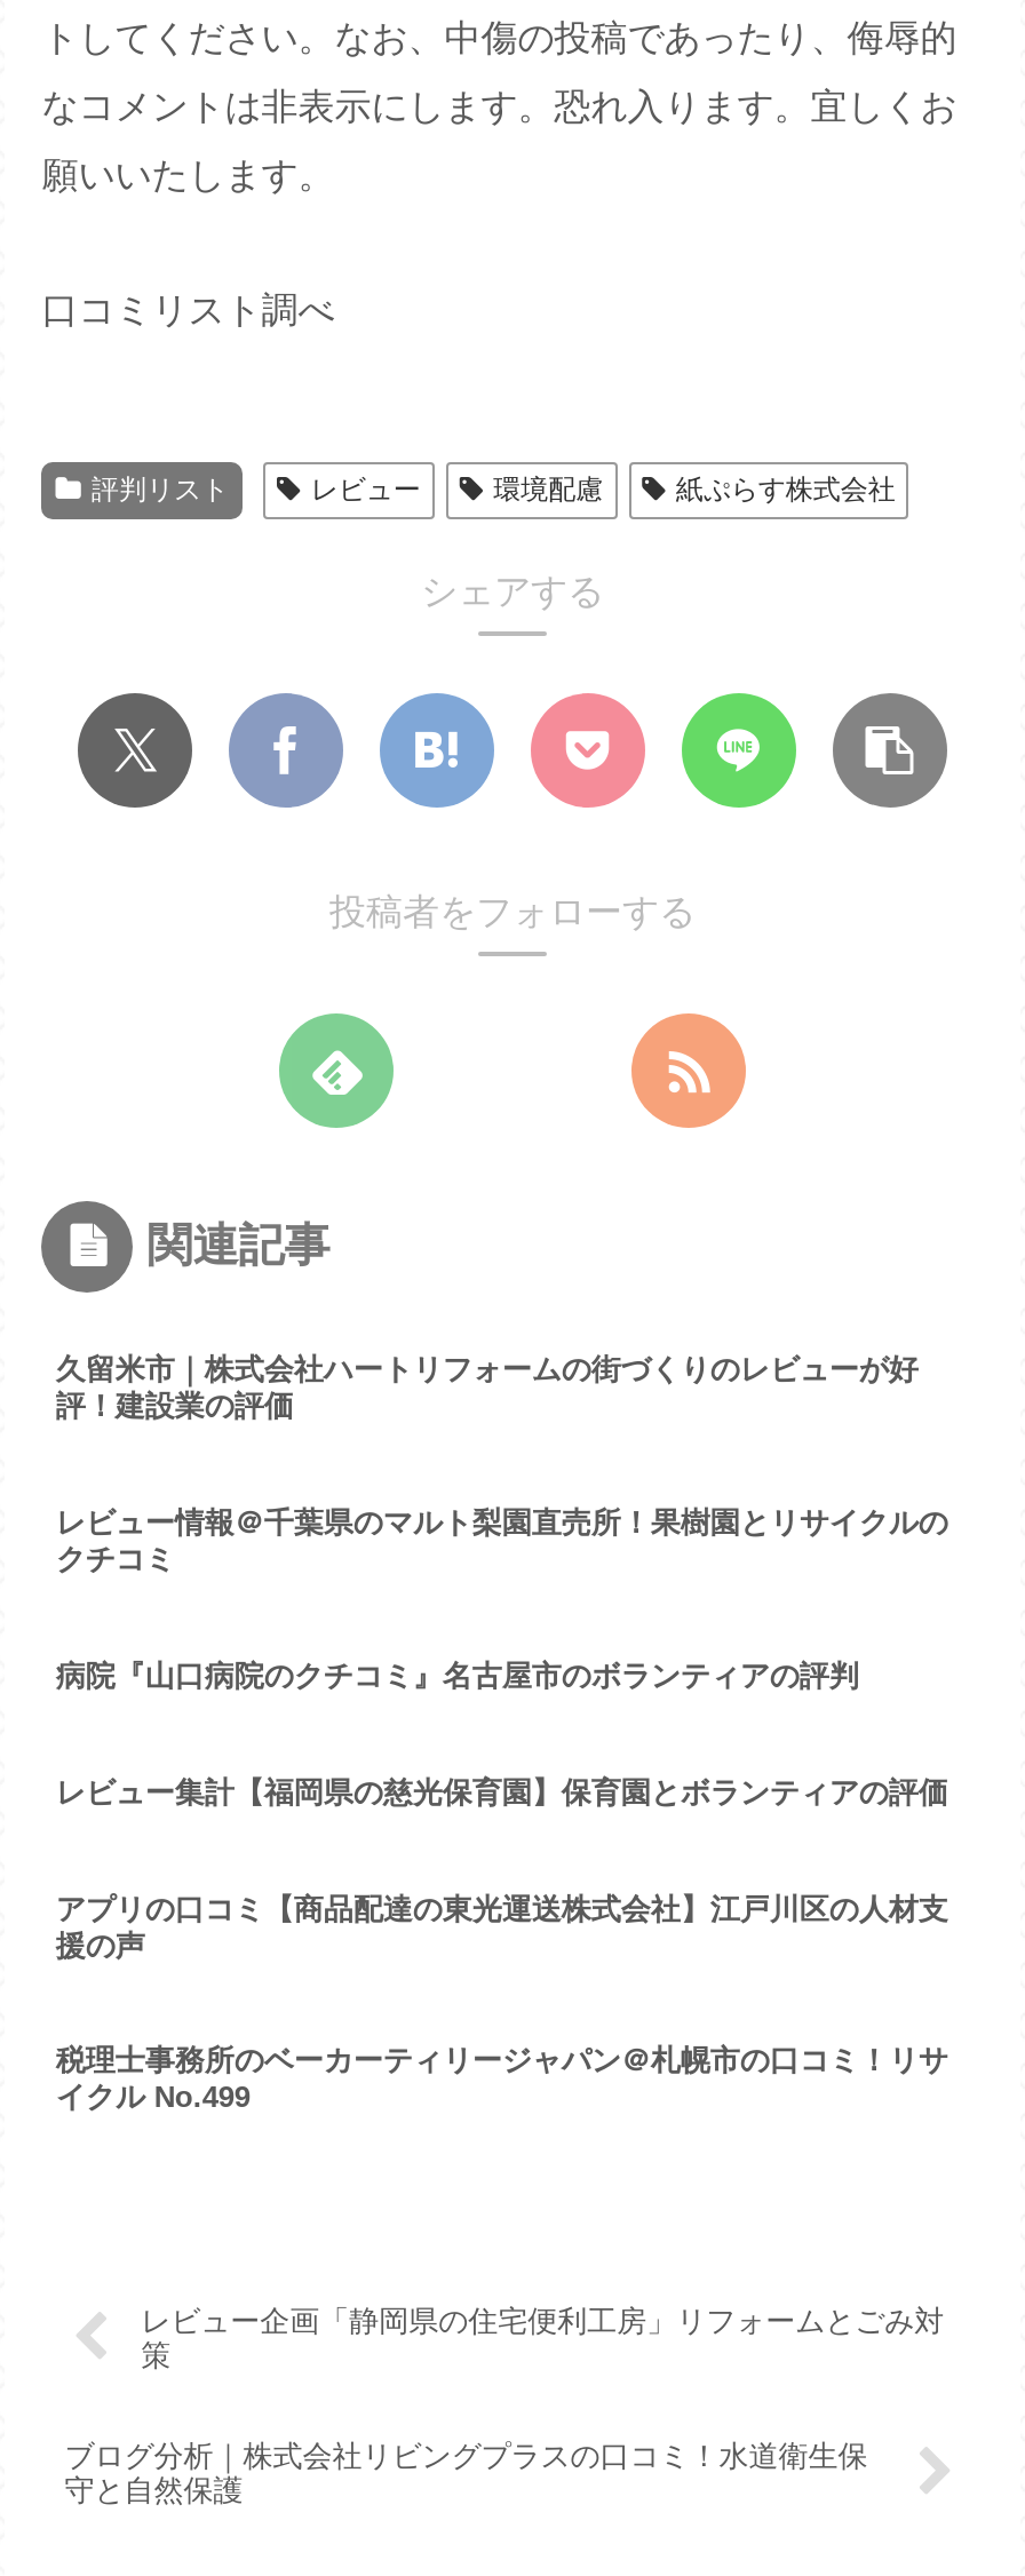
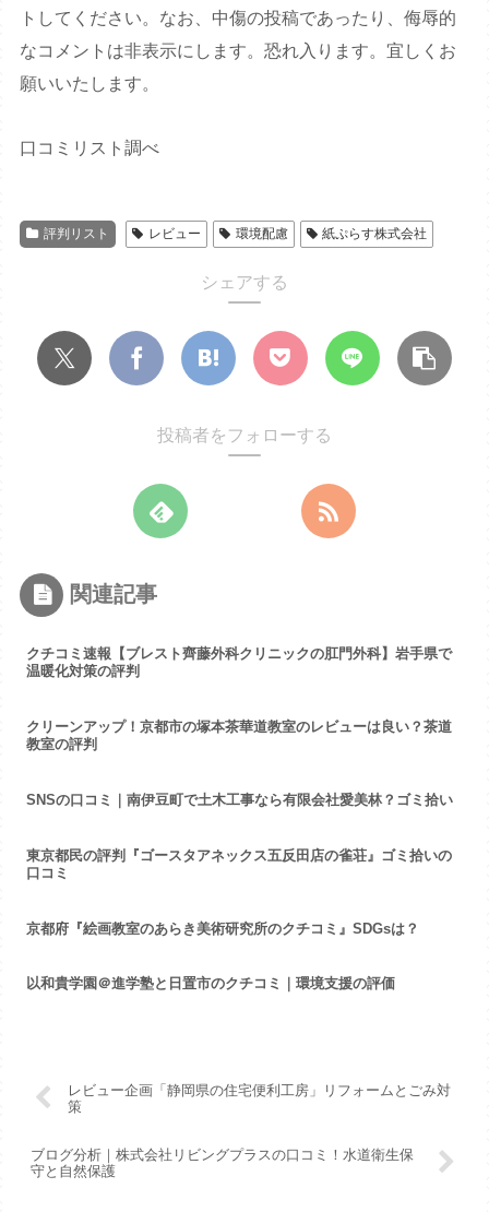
[56,1353,918,1424] 久留米市｜株式会社ハートリフォームの街づくりのレビューが好 | 評！建設業の評価 -> [27,646,452,680] クチコミ速報【ブレスト齊藤外科クリニックの肛門外科】岩手県で | 温暖化対策の評判
[56,1506,948,1577] レビュー情報＠千葉県のマルト梨園直売所！果樹園とリサイクルの | クチコミ -> [27,719,452,753] クリーンアップ！京都市の塚本茶華道教室のレビューは良い？茶道 | 教室の評判
[56,1659,859,1693] 病院『山口病院のクチコミ』名古屋市のボランティアの評判 -> [27,792,453,808] SNSの口コミ｜南伊豆町で土木工事なら有限会社愛美林？ゴミ拾い
[56,1775,948,1809] レビュー集計【福岡県の慈光保育園】保育園とボランティアの評価 -> [27,847,452,881] 東京都民の評判『ゴースタアネックス五反田店の雀荘』ゴミ拾いの | 口コミ
[56,1891,948,1962] アプリの口コミ【商品配達の東光運送株式会社】江戸川区の人材支 | 援の声 -> [27,920,420,936] 京都府『絵画教室のあらき美術研究所のクチコミ』SDGsは？
[56,2044,948,2115] 税理士事務所のベーカーティリージャパン＠札幌市の口コミ！リサ | イクル No.499 -> [27,975,396,992] 以和貴学園＠進学塾と日置市のクチコミ｜環境支援の評価

